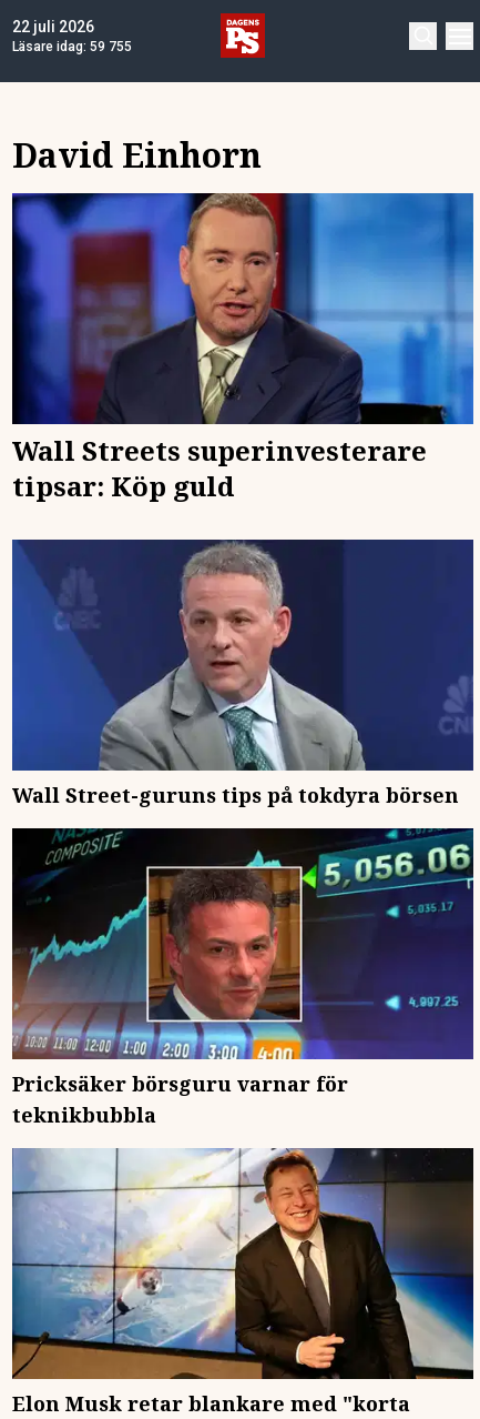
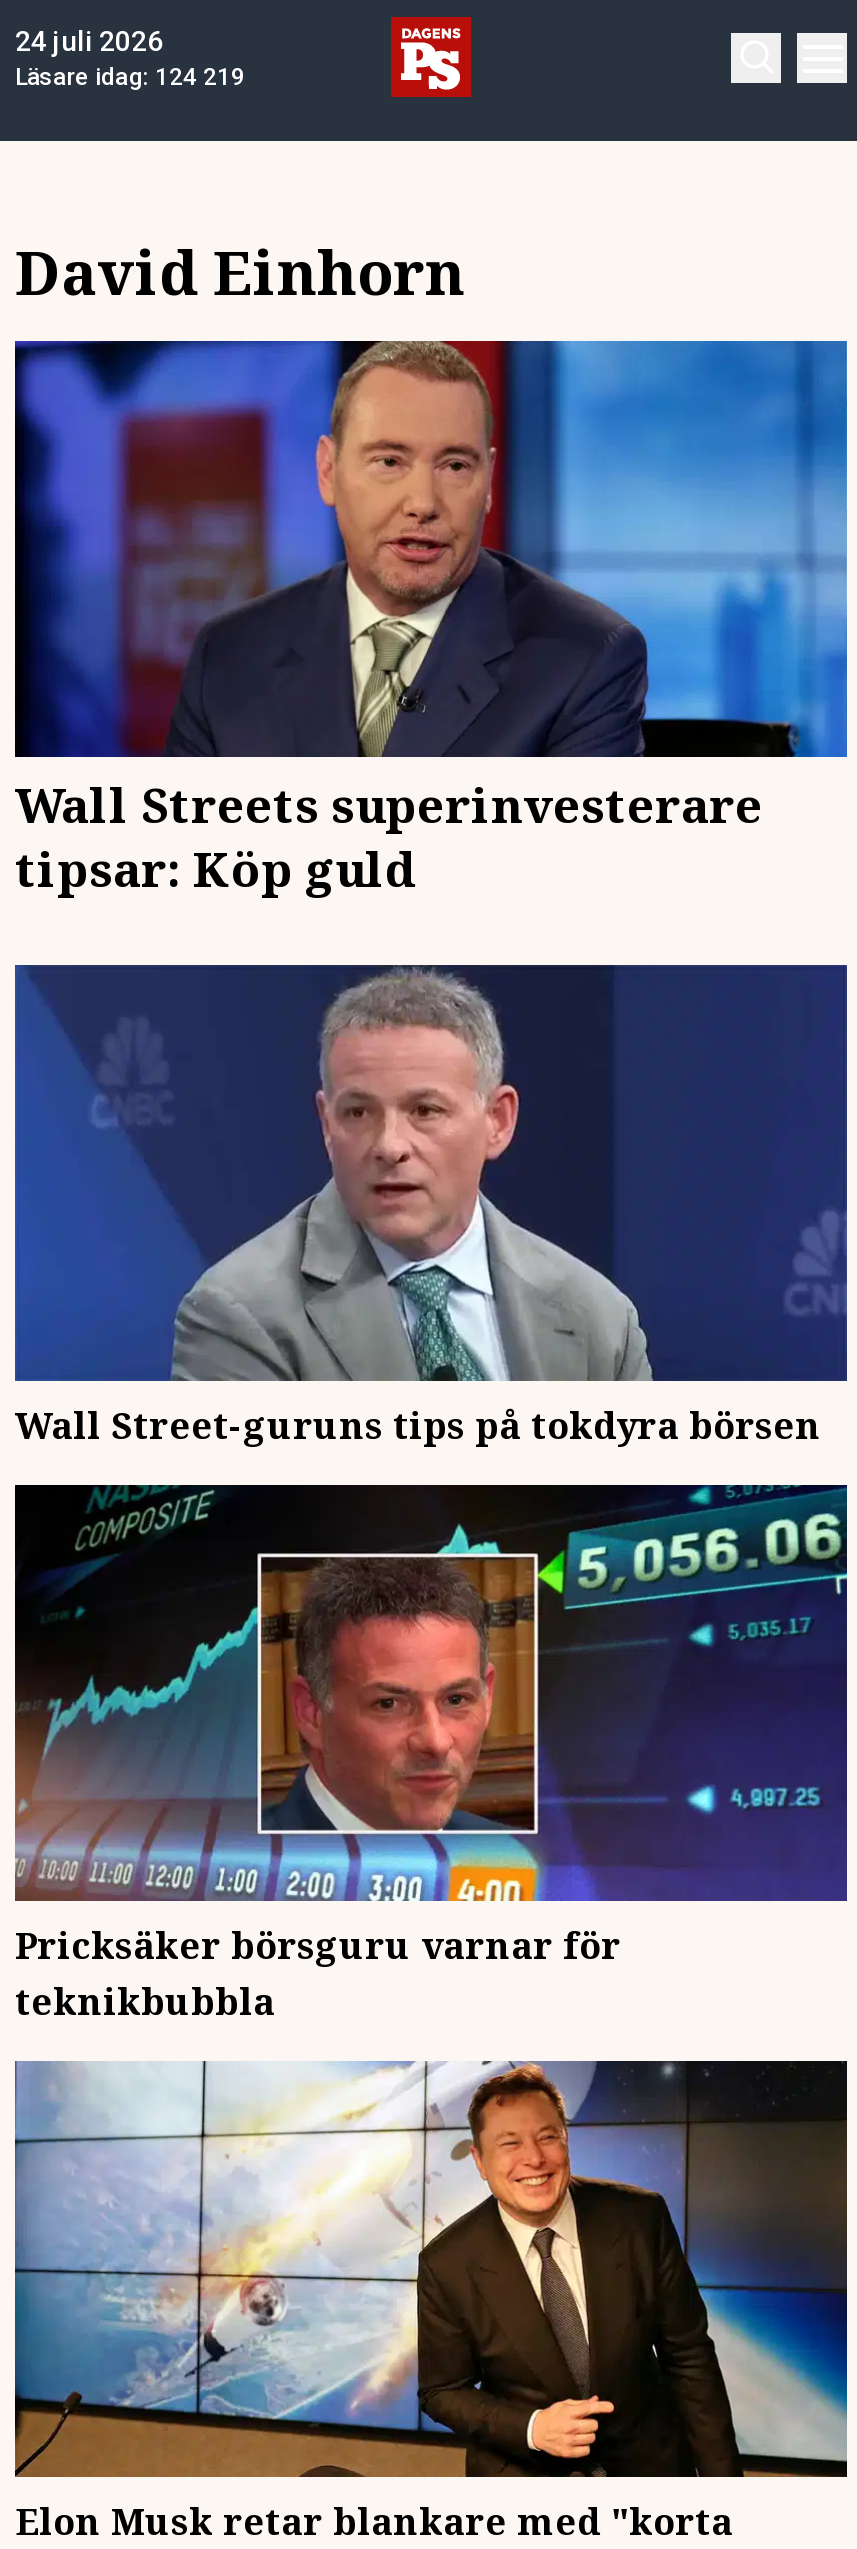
[12,18,94,36] 22 juli 2026 -> [15,25,163,57] 24 juli 2026
[12,39,132,54] Läsare idag: 59 755 -> [15,63,245,91] Läsare idag: 124 219

